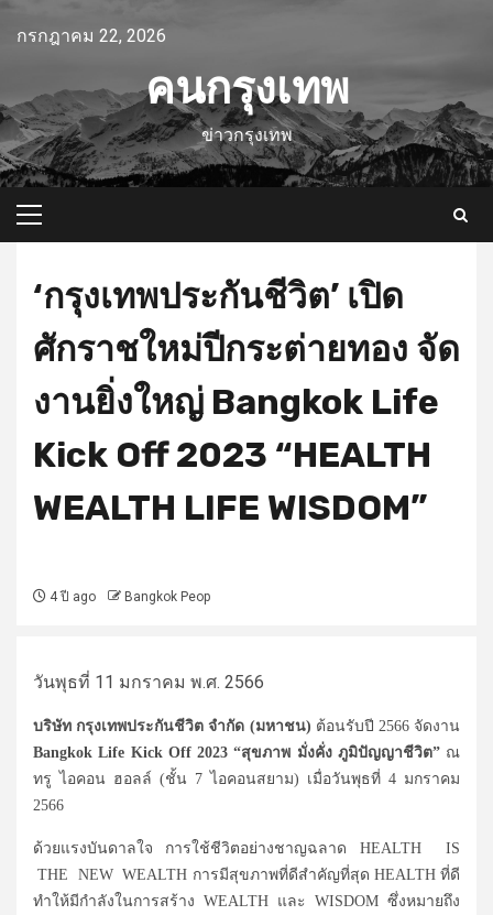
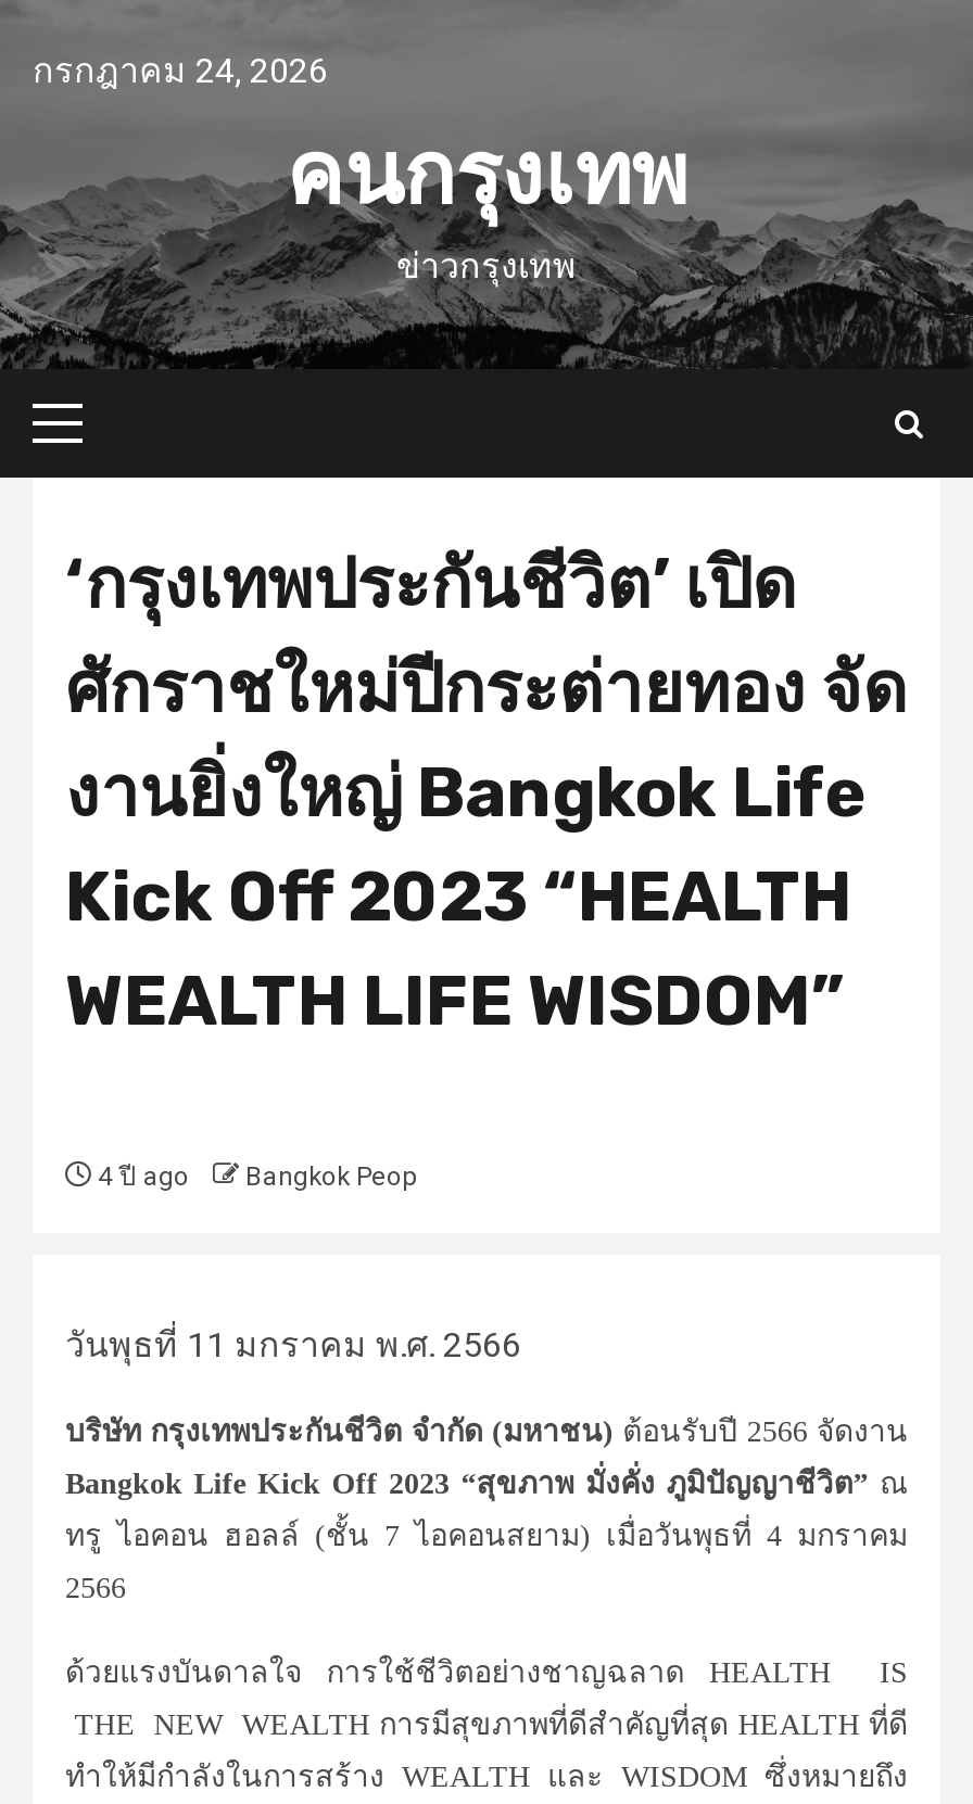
[17,25,166,46] กรกฎาคม 22, 2026 -> [33,50,328,91] กรกฎาคม 24, 2026

